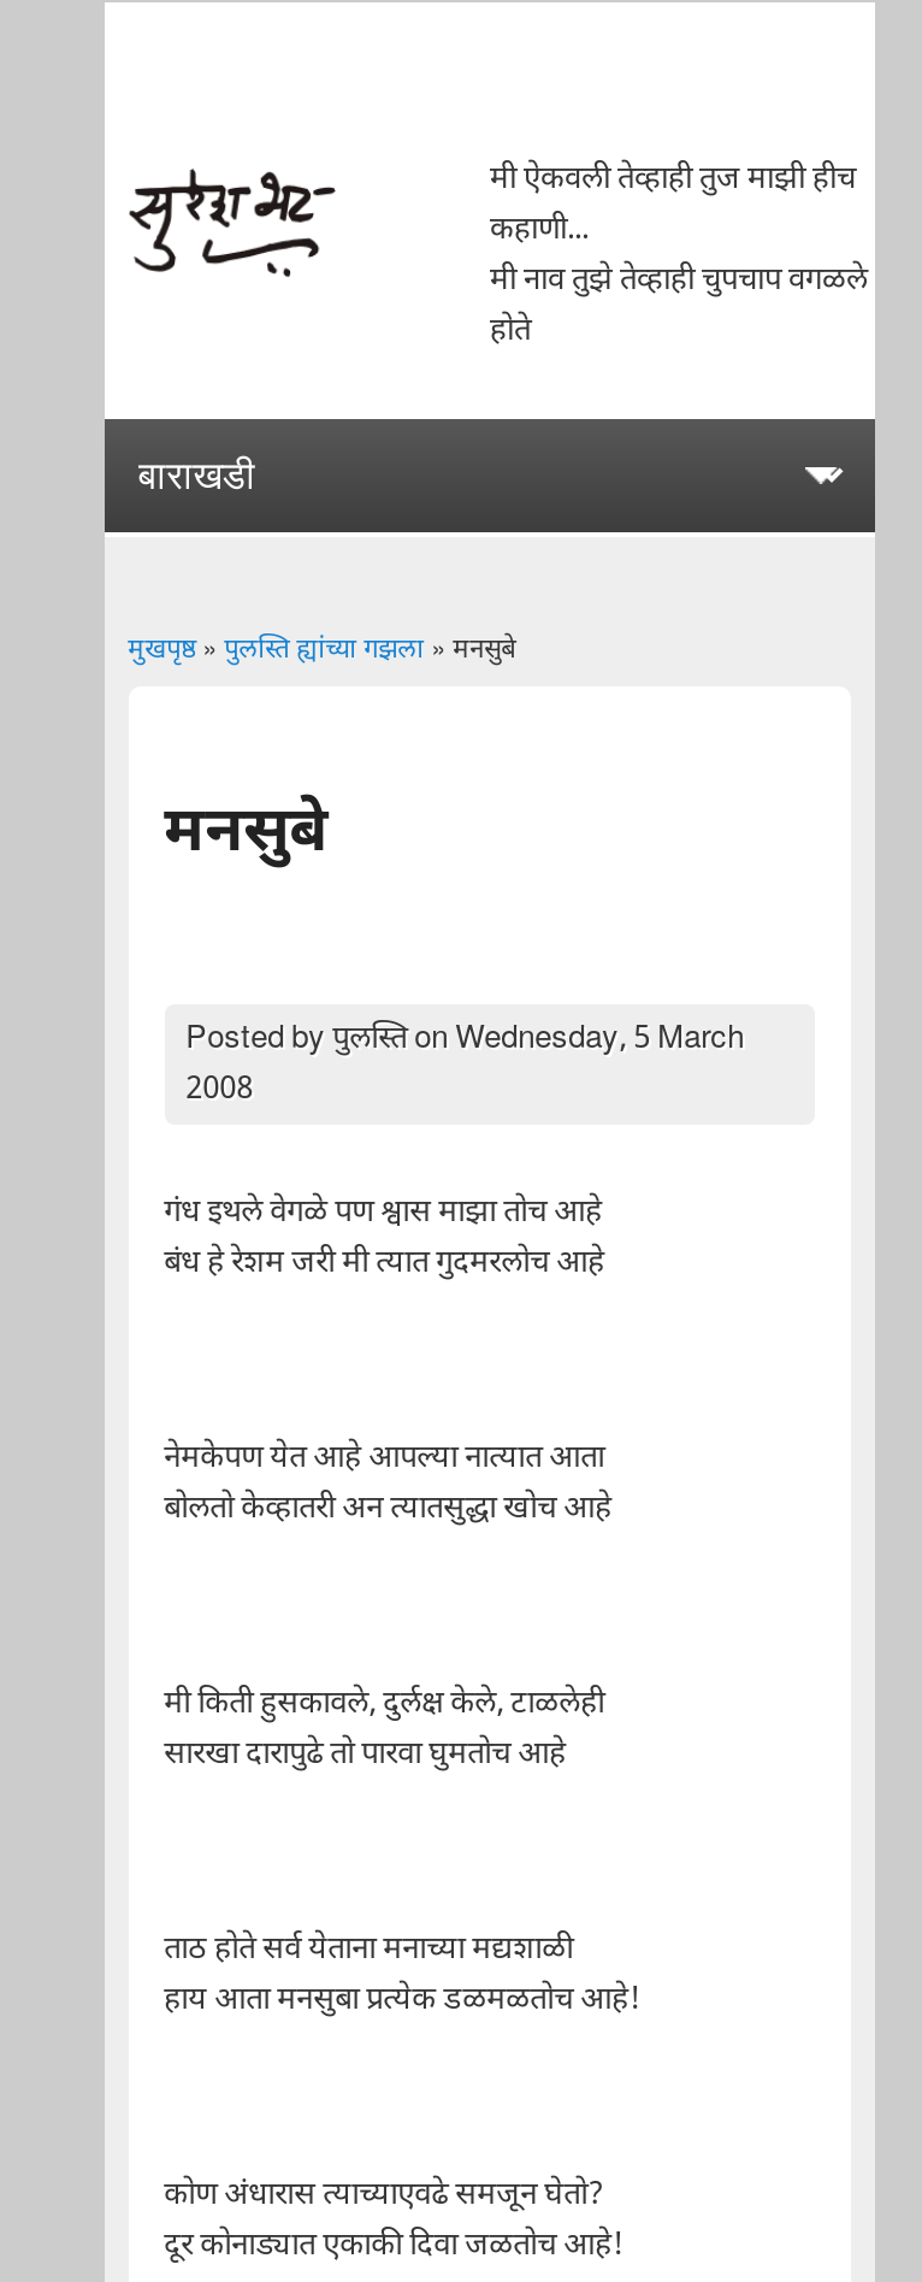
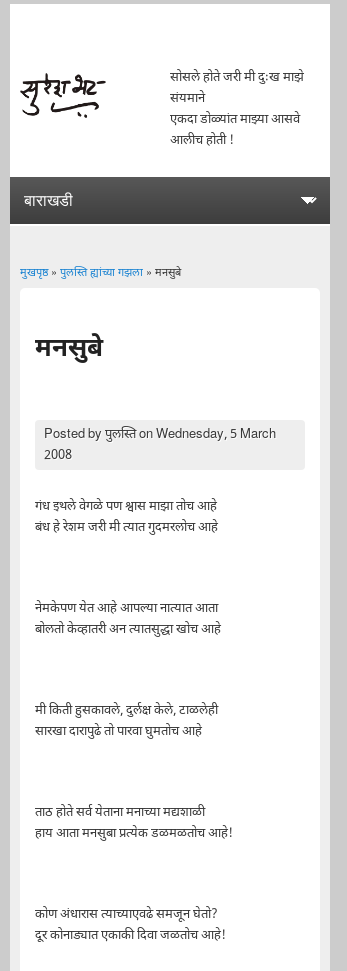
[490,159,868,352] मी ऐकवली तेव्हाही तुज माझी हीच | कहाणी... | मी नाव तुझे तेव्हाही चुपचाप वगळले | होते -> [170,69,304,149] सोसले होते जरी मी दुःख माझे | संयमाने | एकदा डोळ्यांत माझ्या आसवे | आलीच होती !

